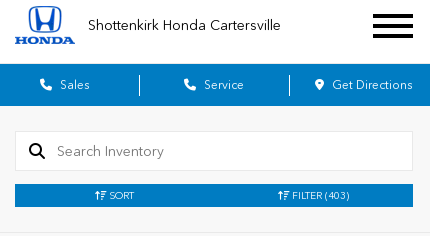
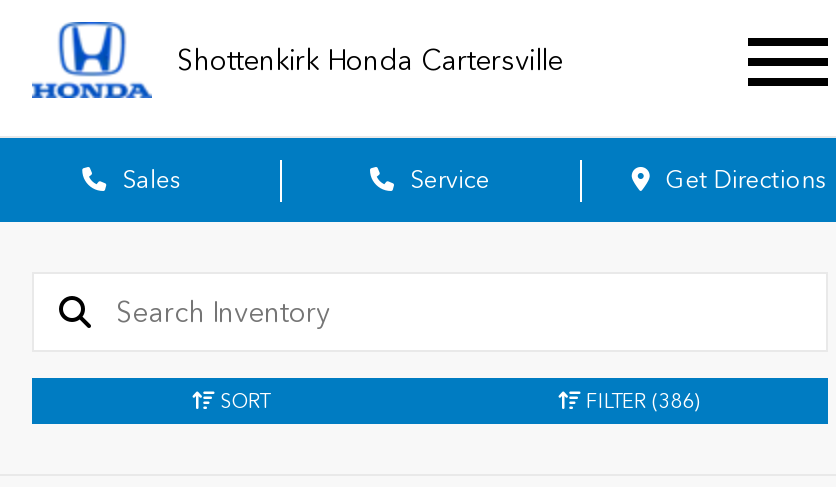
[289,190,349,202] FILTER (403) -> [580,390,700,414] FILTER (386)

